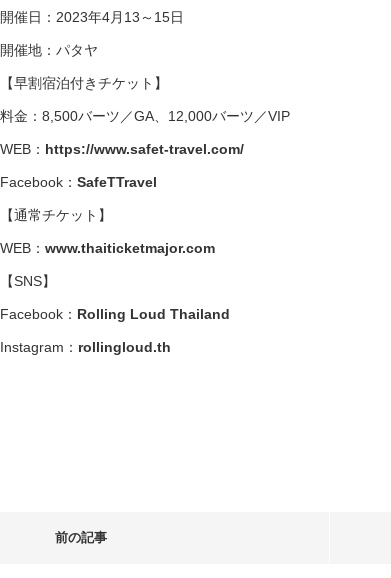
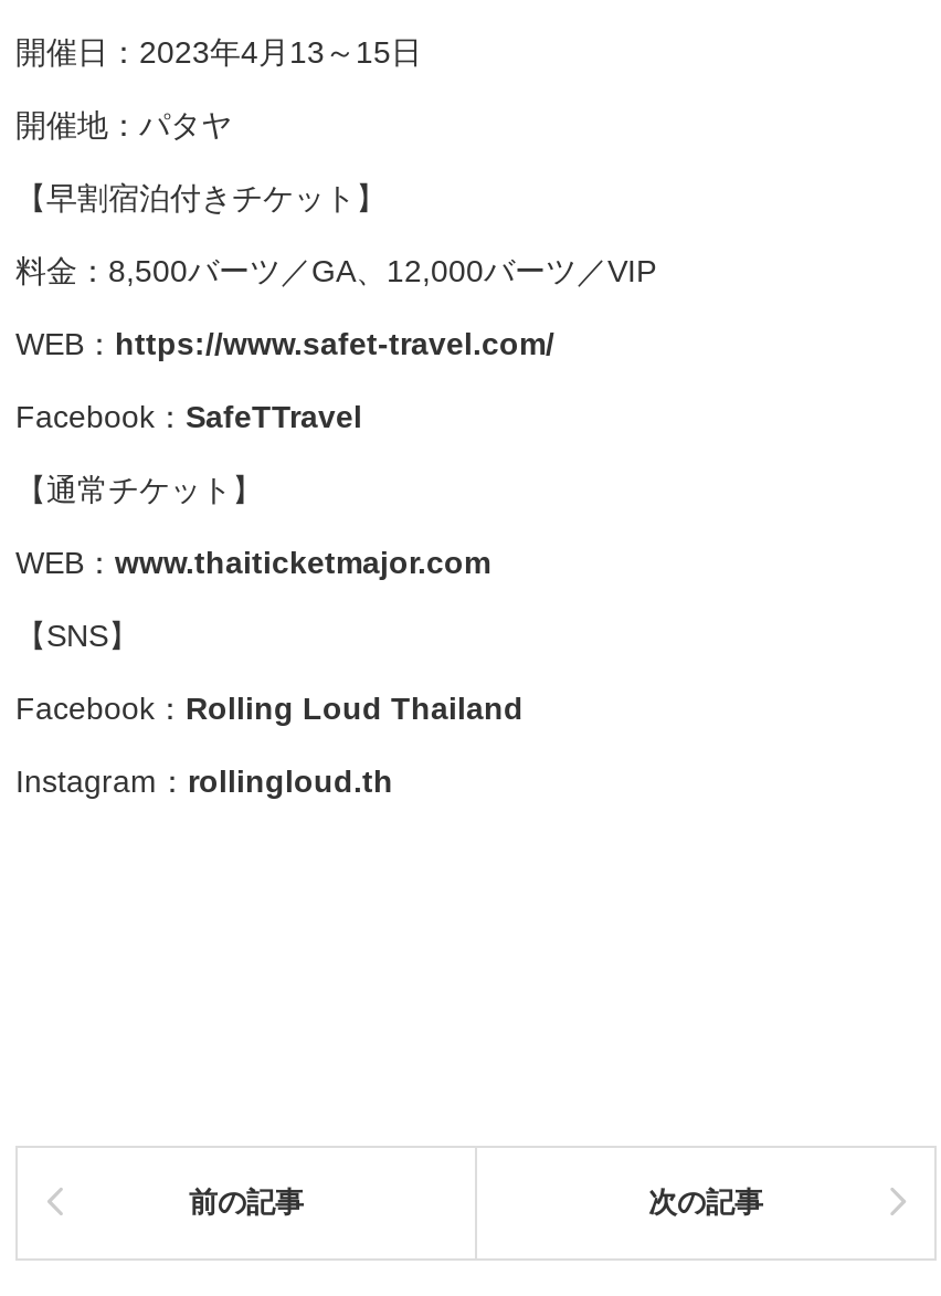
none -> [648,1186,763,1219] 次の記事

